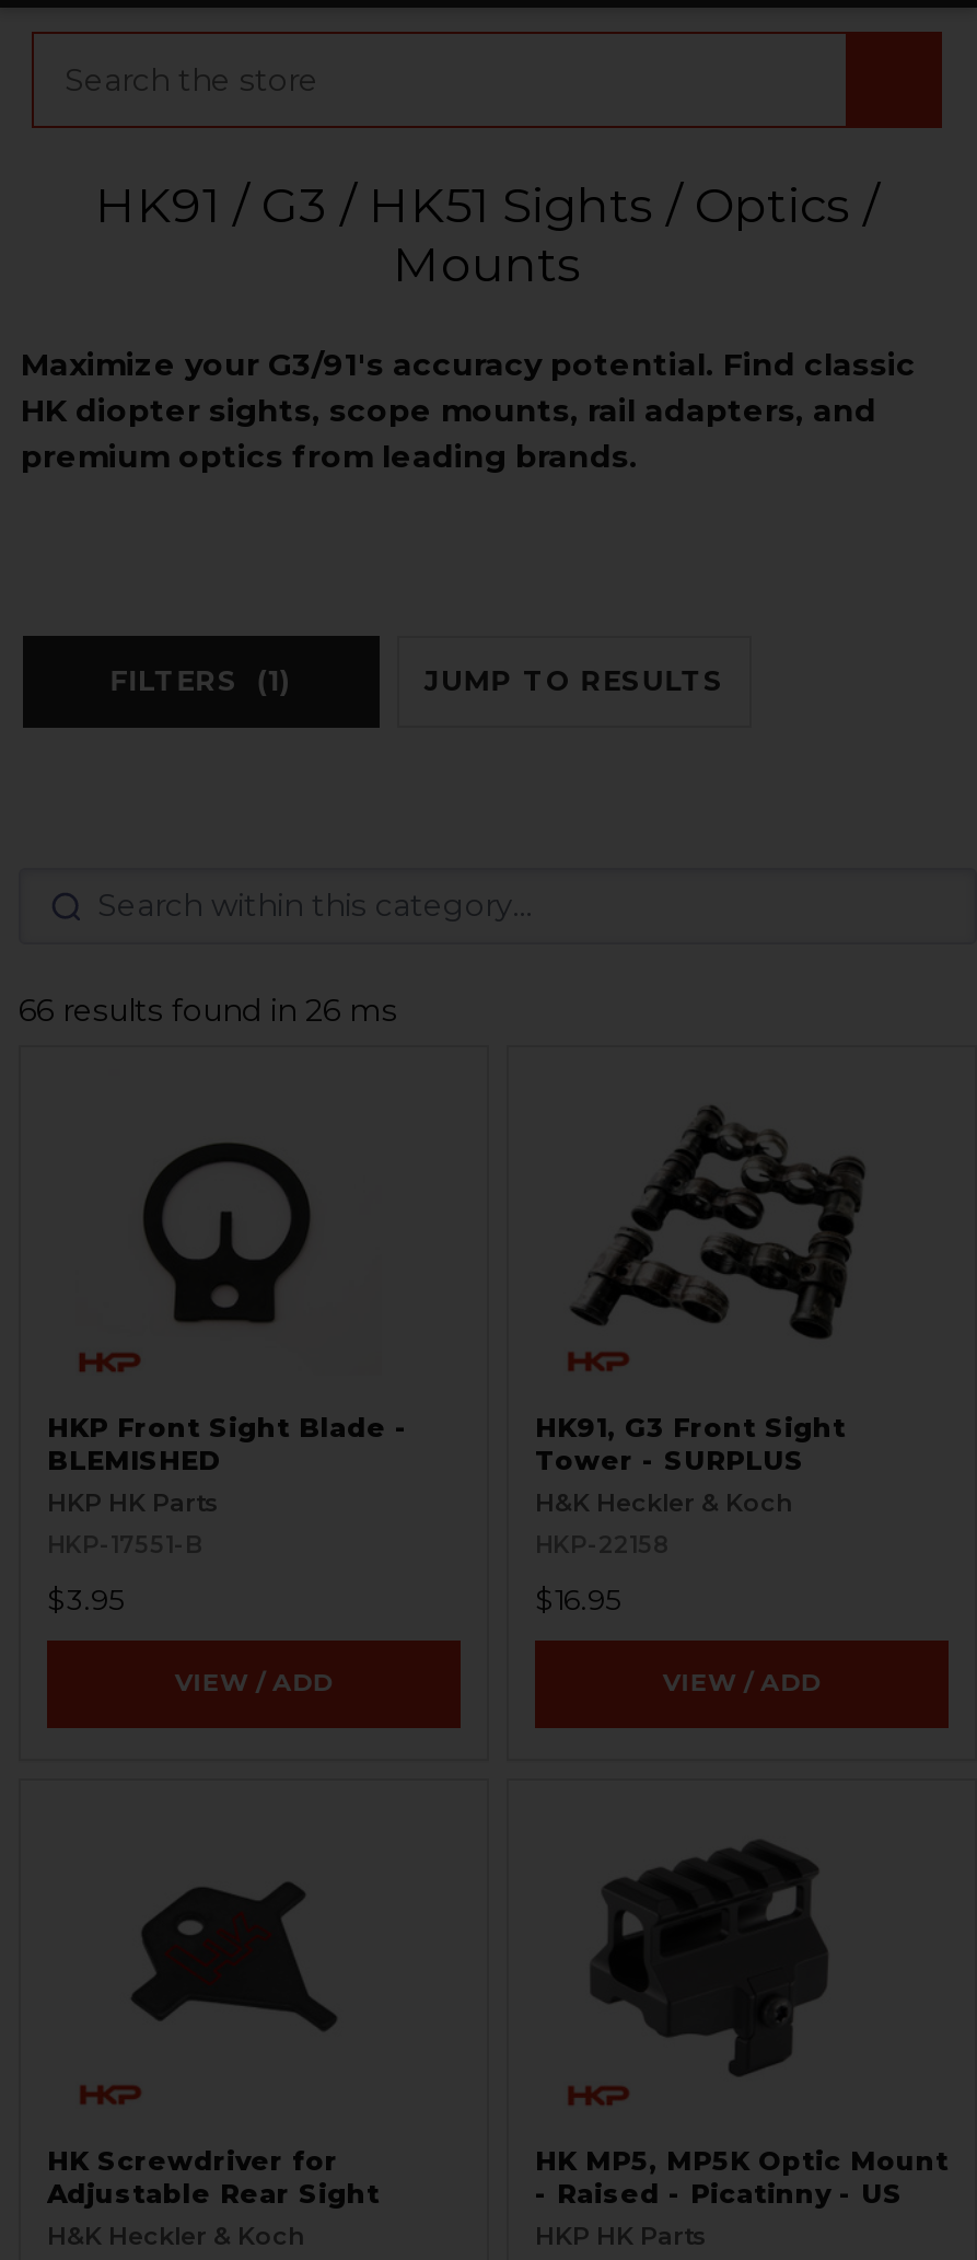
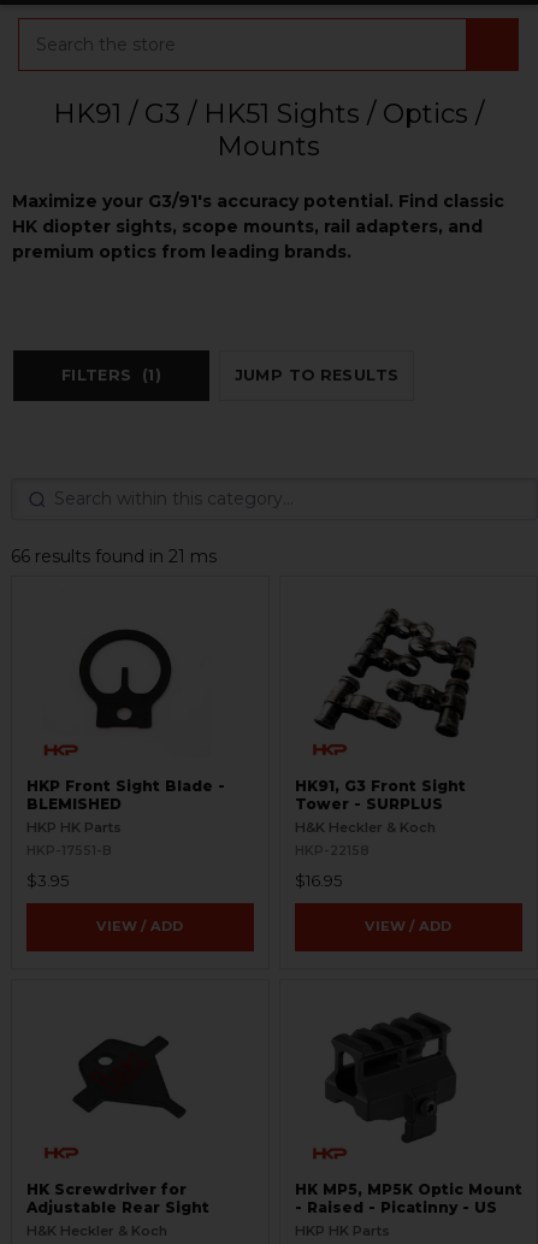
[19,990,397,1030] 66 results found in 26 ms -> [11,545,217,567] 66 results found in 21 ms

